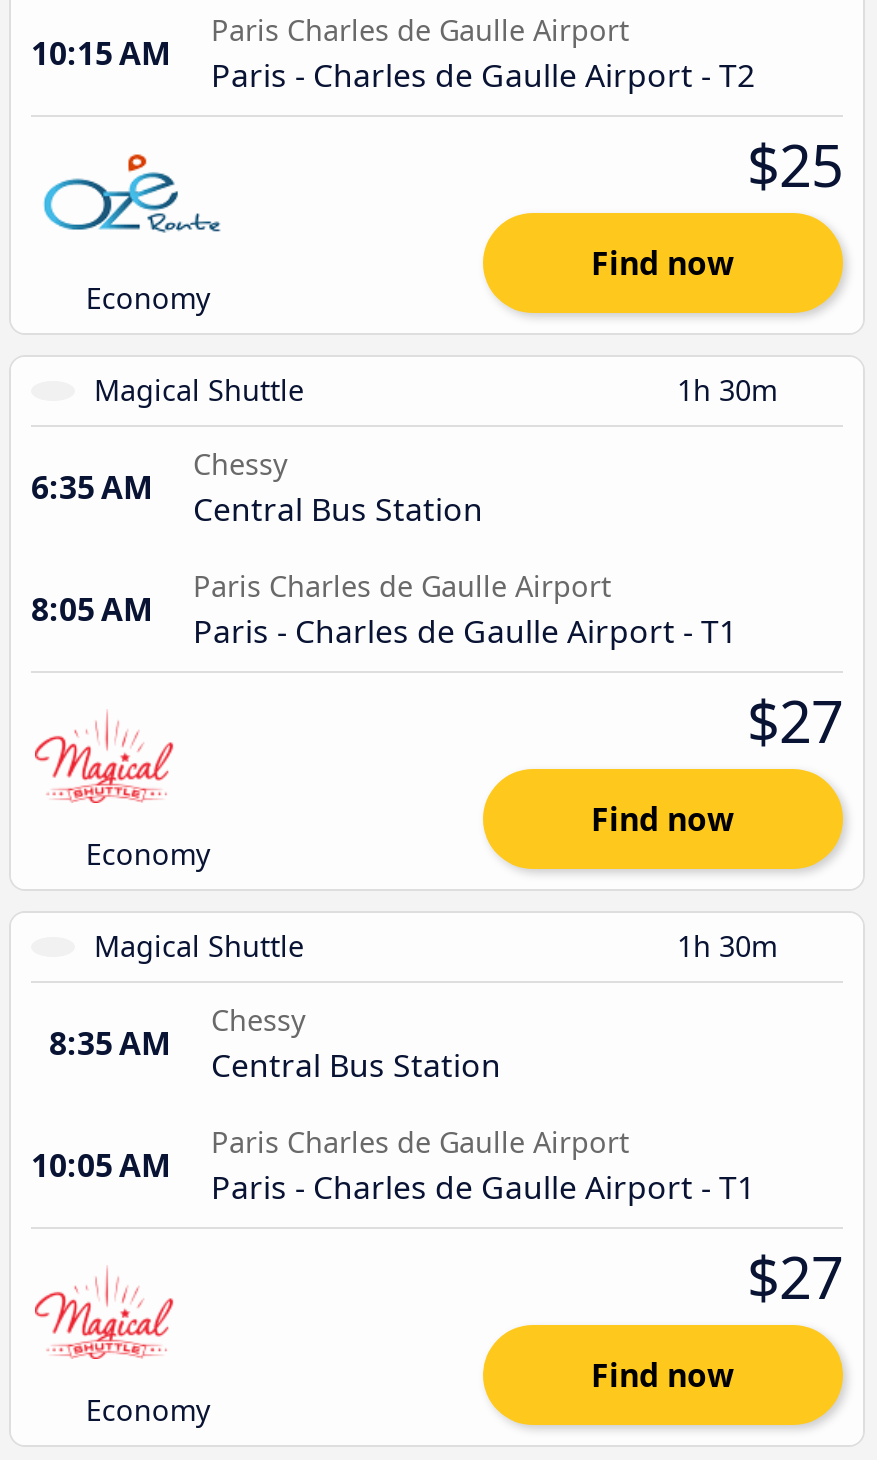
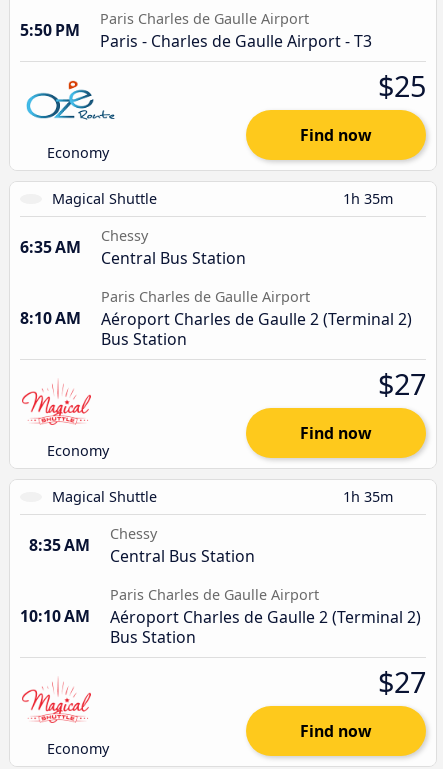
[31,31,171,75] 10:15 AM -> [20,19,80,41] 5:50 PM
[211,53,755,97] Paris - Charles de Gaulle Airport - T2 -> [100,30,372,52] Paris - Charles de Gaulle Airport - T3
[677,371,785,409] 1h 30m -> [343,189,397,208] 1h 35m
[31,587,153,631] 8:05 AM -> [20,307,81,329] 8:10 AM
[193,609,737,653] Paris - Charles de Gaulle Airport - T1 -> [101,308,412,350] Aéroport Charles de Gaulle 2 (Terminal 2) | Bus Station
[677,927,785,965] 1h 30m -> [343,487,397,506] 1h 35m
[31,1143,171,1187] 10:05 AM -> [20,605,90,627] 10:10 AM
[211,1165,755,1209] Paris - Charles de Gaulle Airport - T1 -> [110,606,421,648] Aéroport Charles de Gaulle 2 (Terminal 2) | Bus Station

